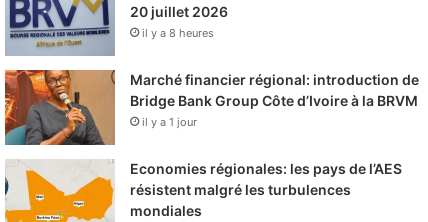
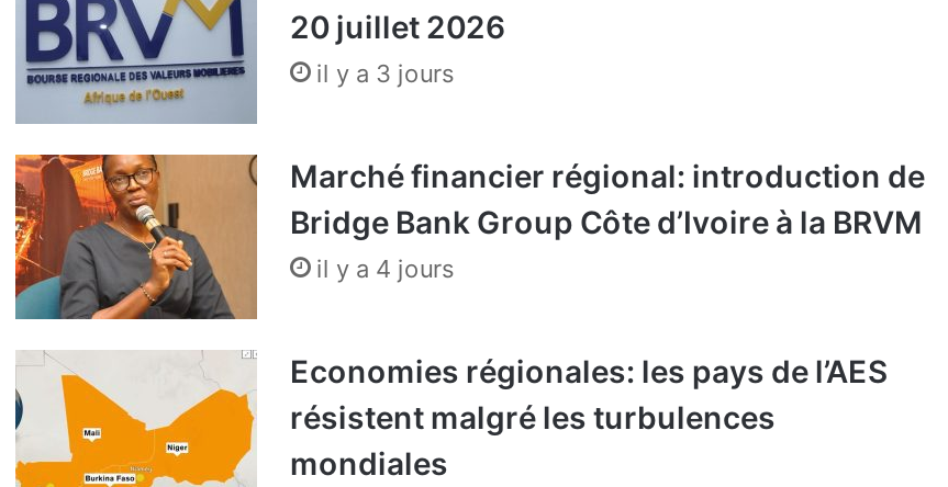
[142,26,214,40] il y a 8 heures -> [316,57,455,88] il y a 3 jours
[142,115,197,129] il y a 1 jour -> [316,252,455,283] il y a 4 jours

